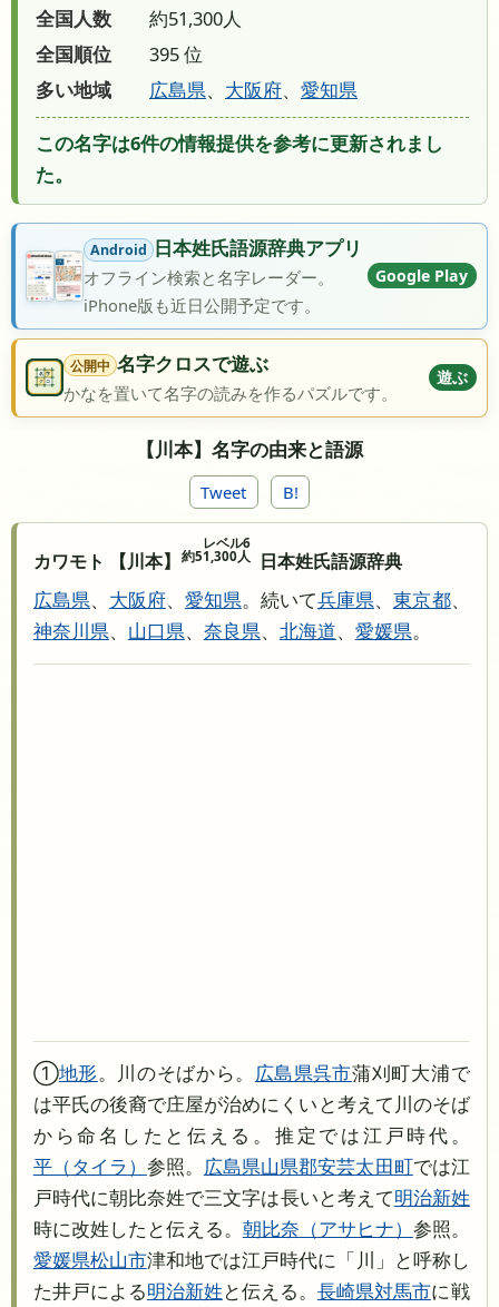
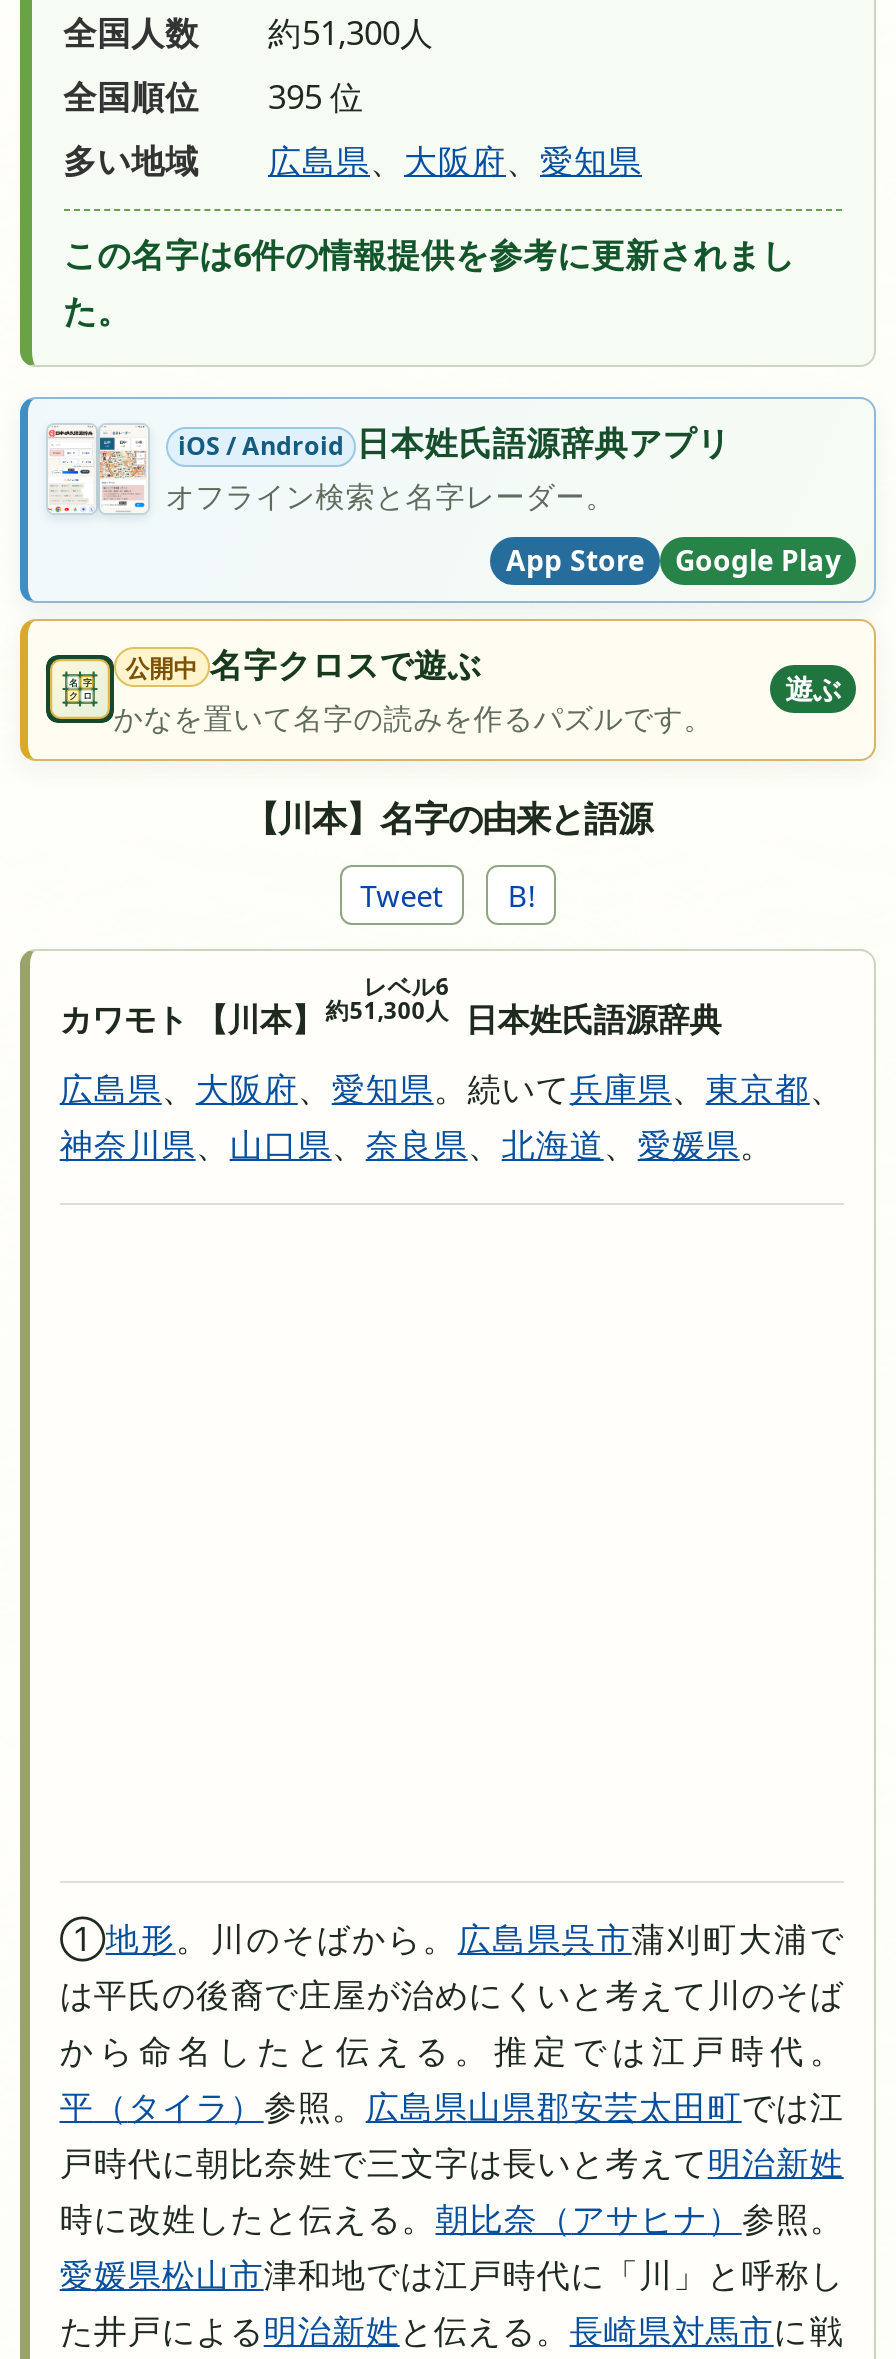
[26,234,362,303] [image] | Android 日本姓氏語源辞典アプリ -> [46,419,731,530] [image] | iOS / Android 日本姓氏語源辞典アプリ
moved [376,265,468,286] -> [675,541,841,579]: Google Play
[83,293,321,316] iPhone版も近日公開予定です。 -> [506,541,644,579] App Store

